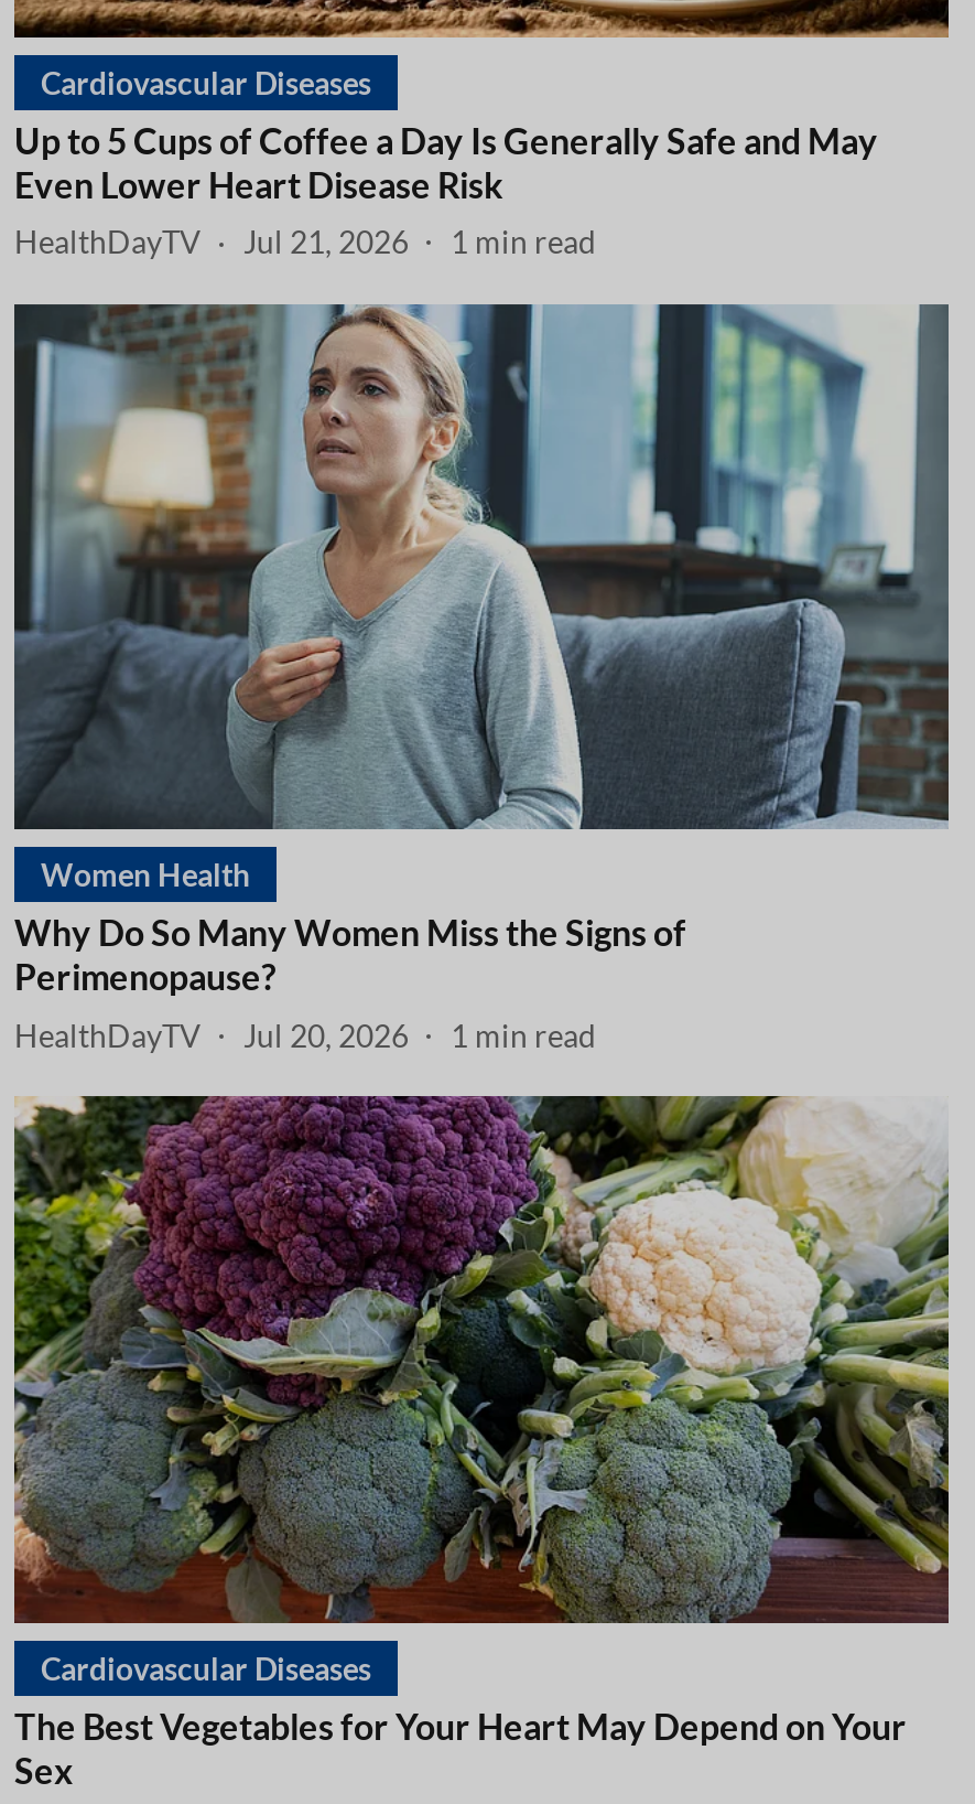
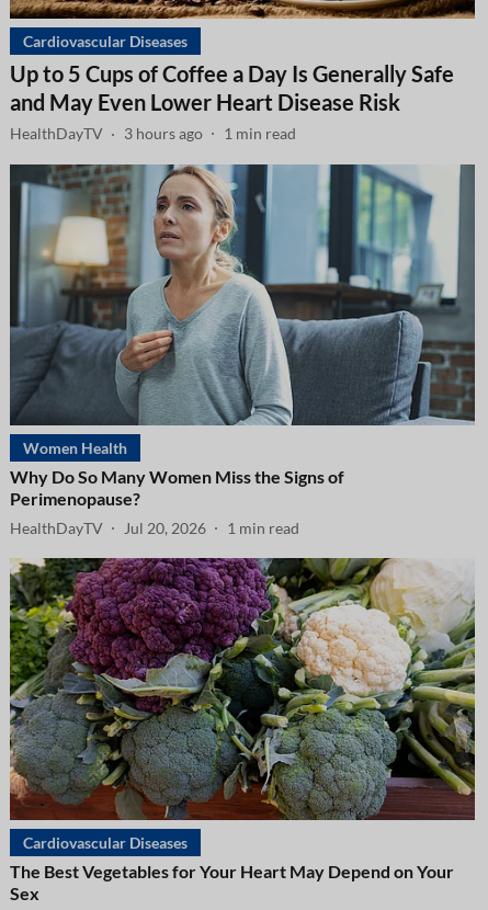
[14,223,596,260] HealthDayTV Jul 21, 2026 1 min read -> [10,124,296,143] HealthDayTV 3 hours ago 1 min read

